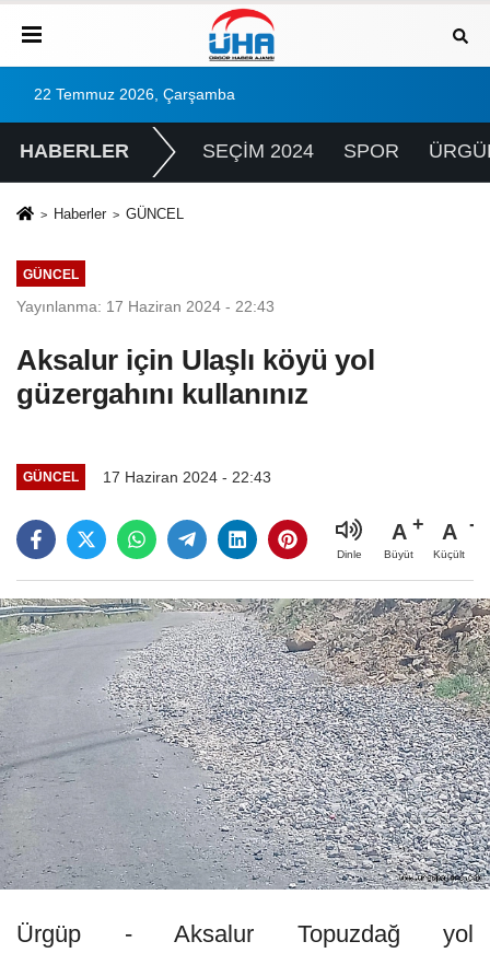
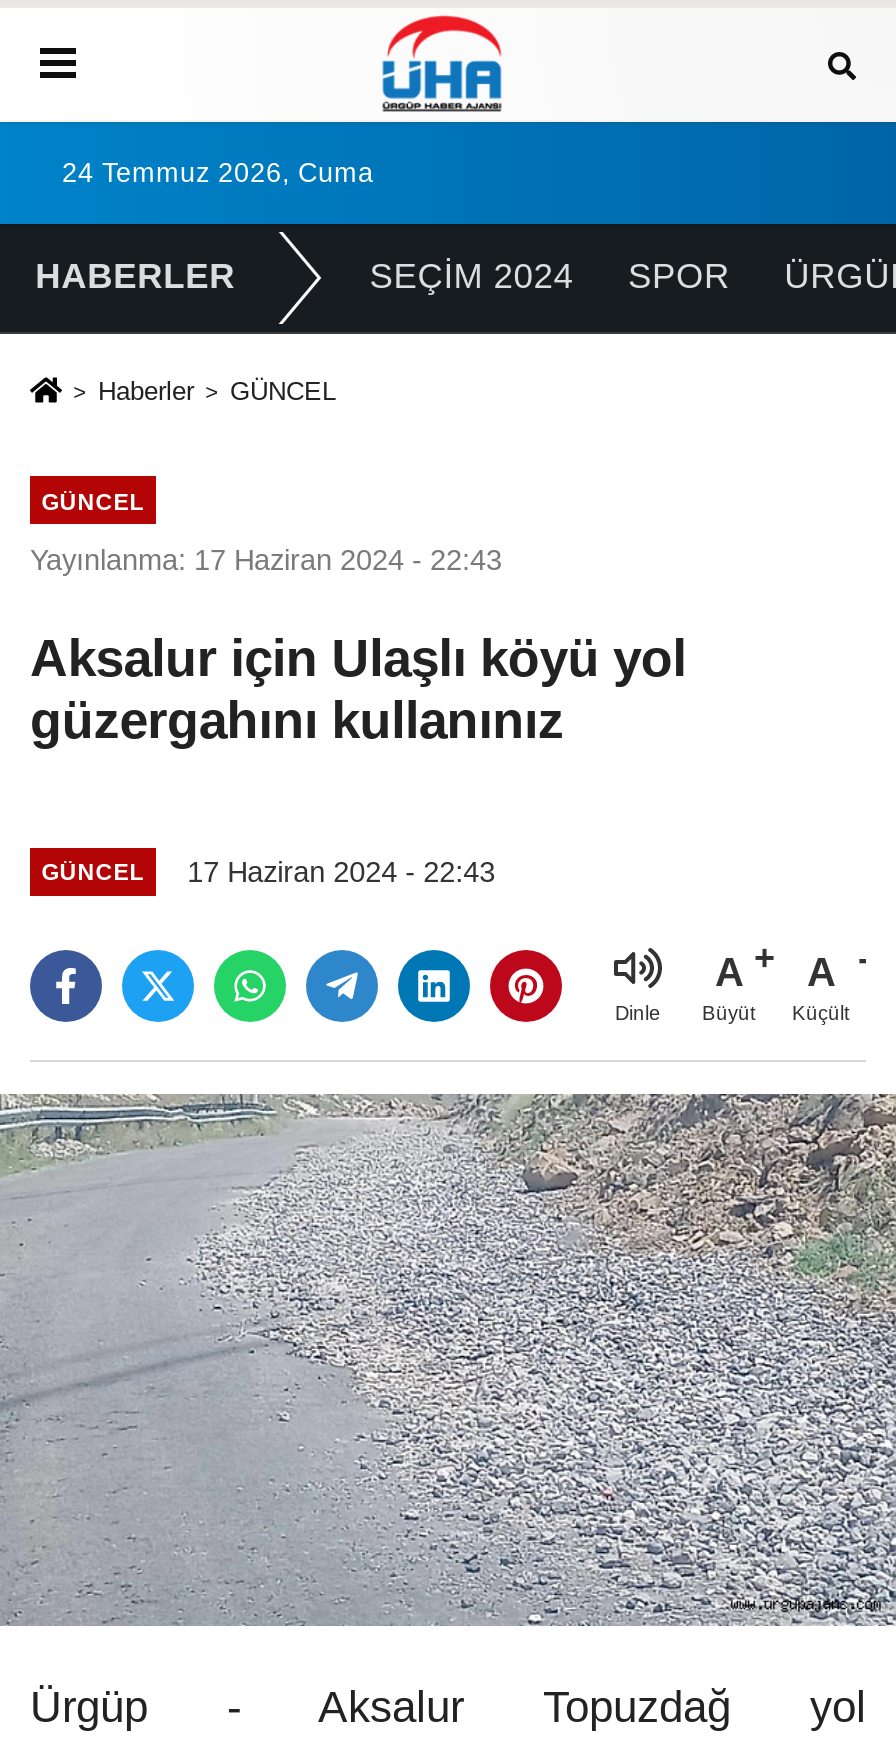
[34,86,235,103] 22 Temmuz 2026, Çarşamba -> [62,158,374,188] 24 Temmuz 2026, Cuma

